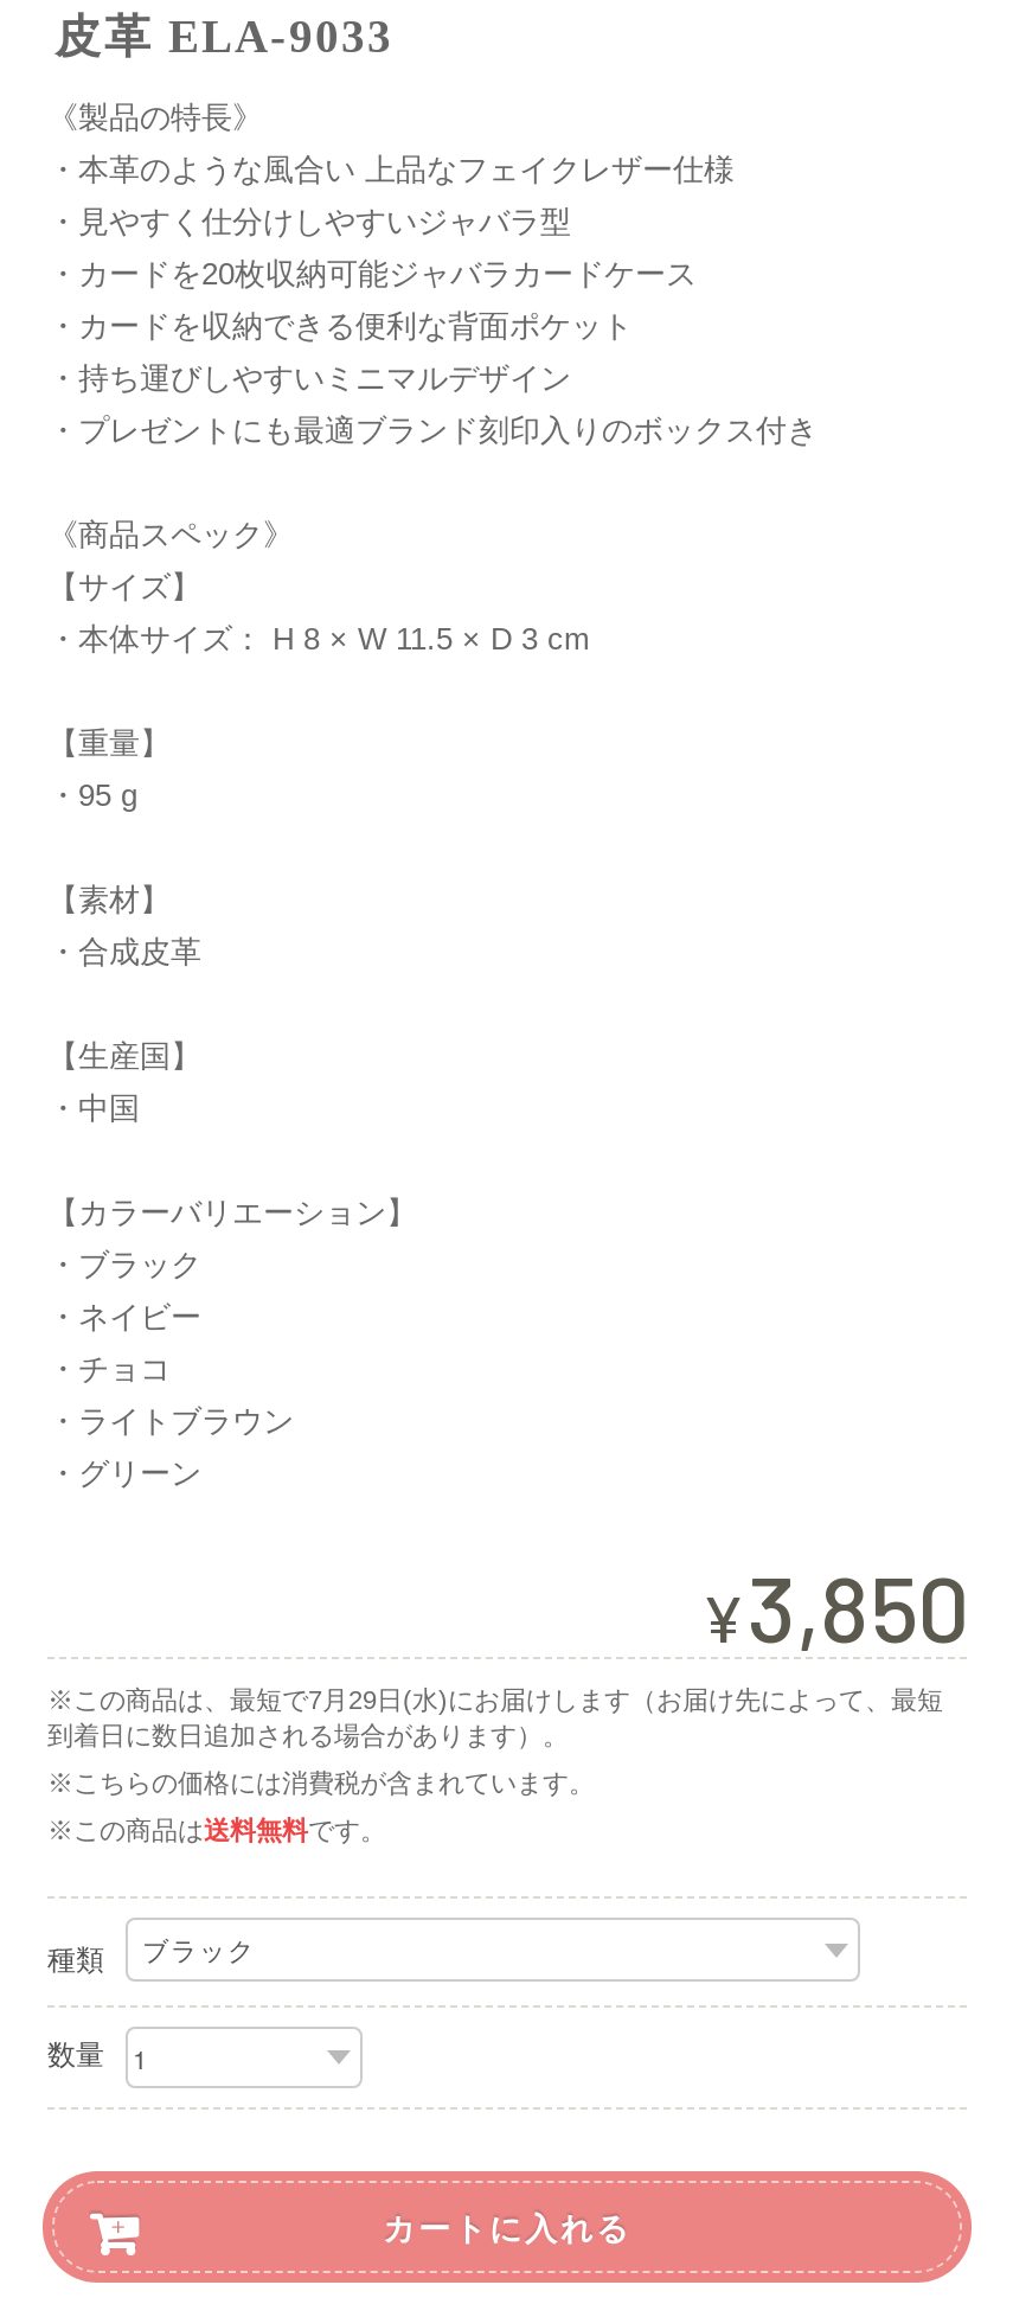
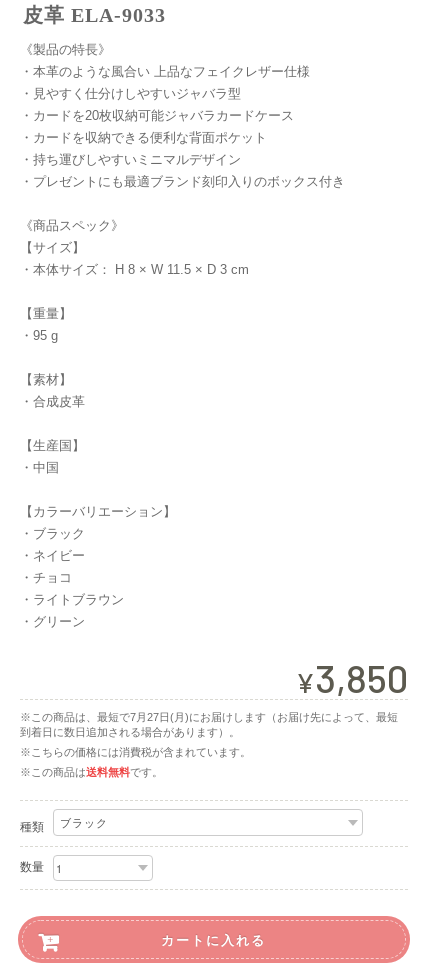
[47,1685,943,1714] ※この商品は、最短で7月29日(水)にお届けします（お届け先によって、最短 -> [20,711,398,723] ※この商品は、最短で7月27日(月)にお届けします（お届け先によって、最短

